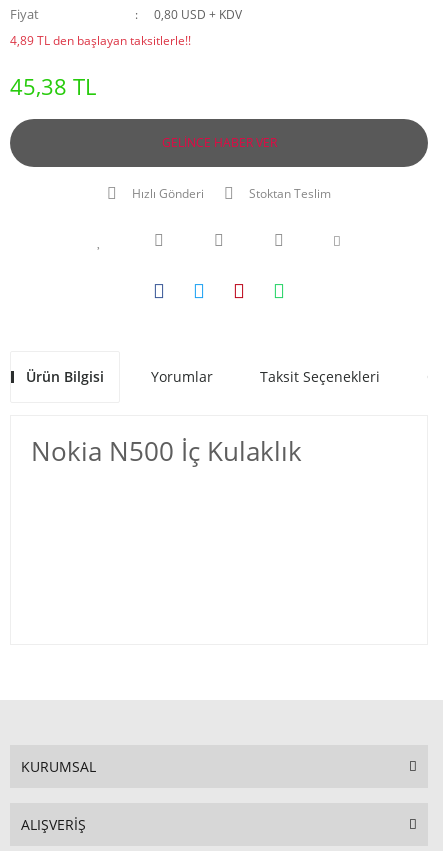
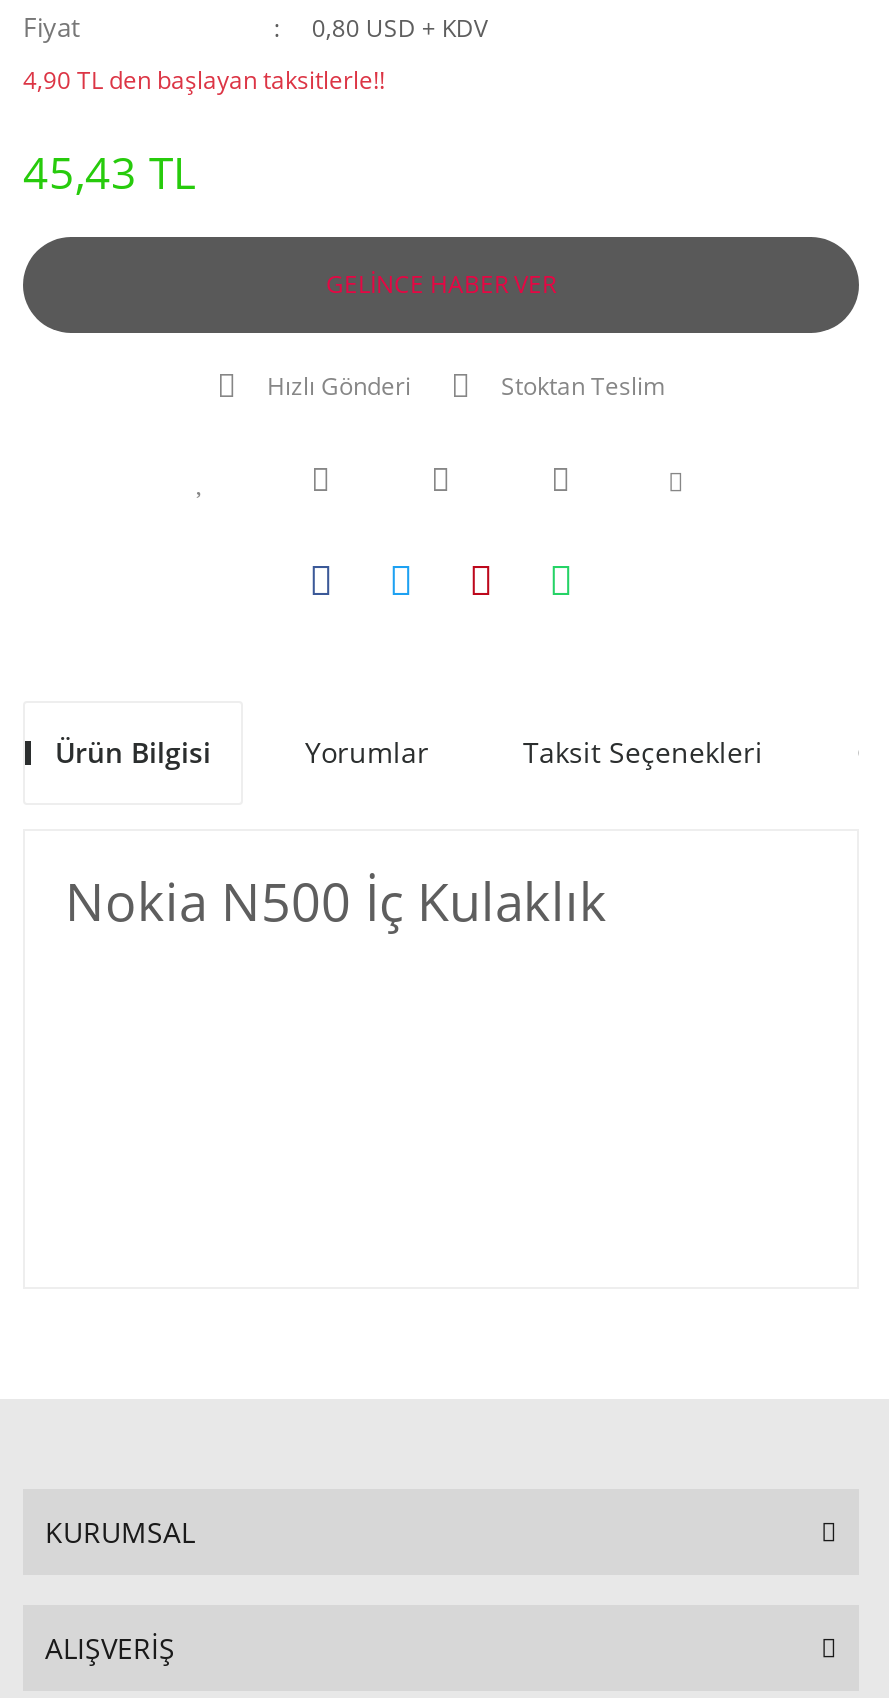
[10,32,191,49] 4,89 TL den başlayan taksitlerle!! -> [23,63,385,97] 4,90 TL den başlayan taksitlerle!!
[10,71,96,101] 45,38 TL -> [23,141,195,201] 45,43 TL

